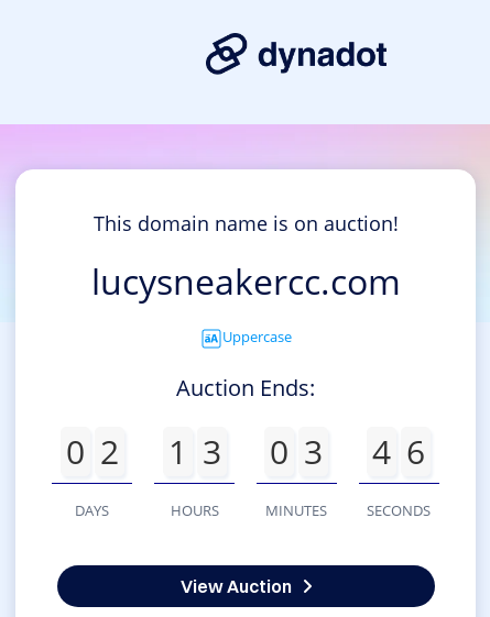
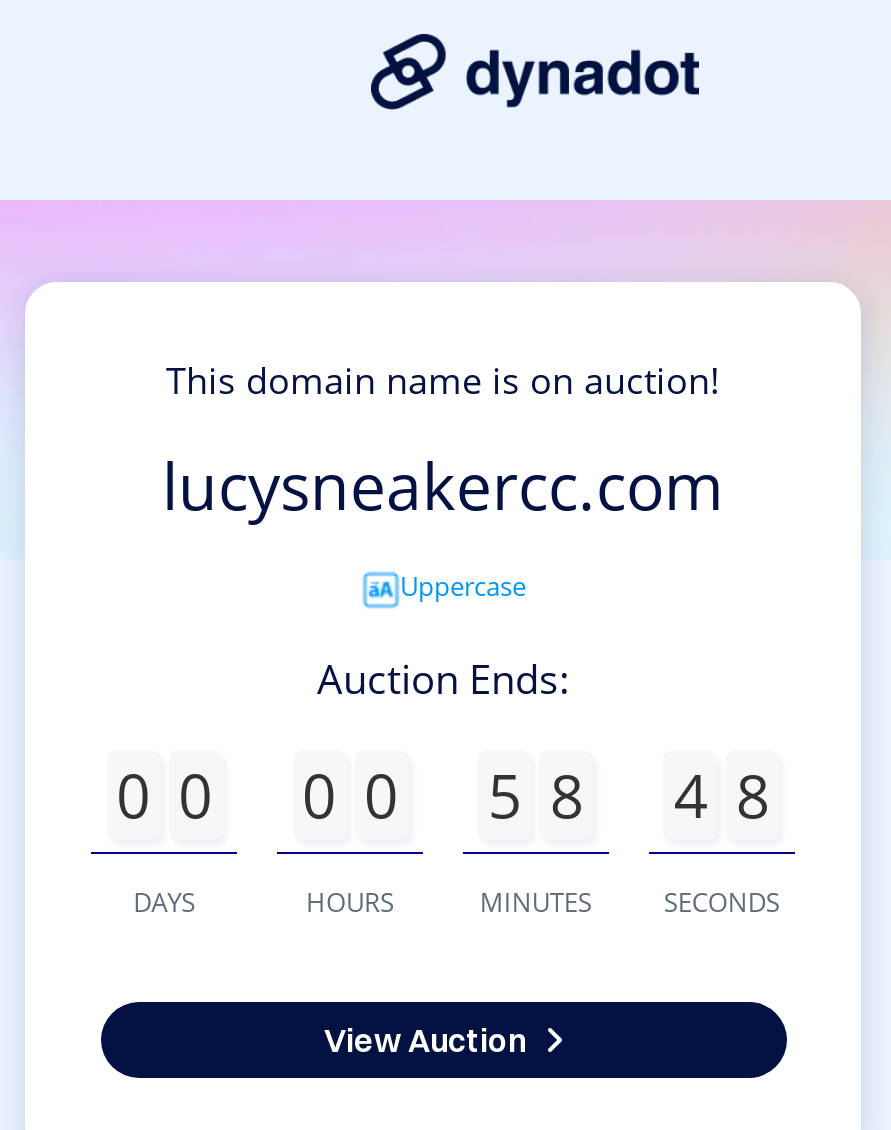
[66,429,118,474] 0 2 -> [116,754,212,836] 0 0
[168,429,221,474] 1 3 -> [302,754,398,836] 0 0
[270,429,323,474] 0 3 -> [488,754,584,836] 5 8
[373,429,425,474] 4 6 -> [674,754,770,836] 4 8

